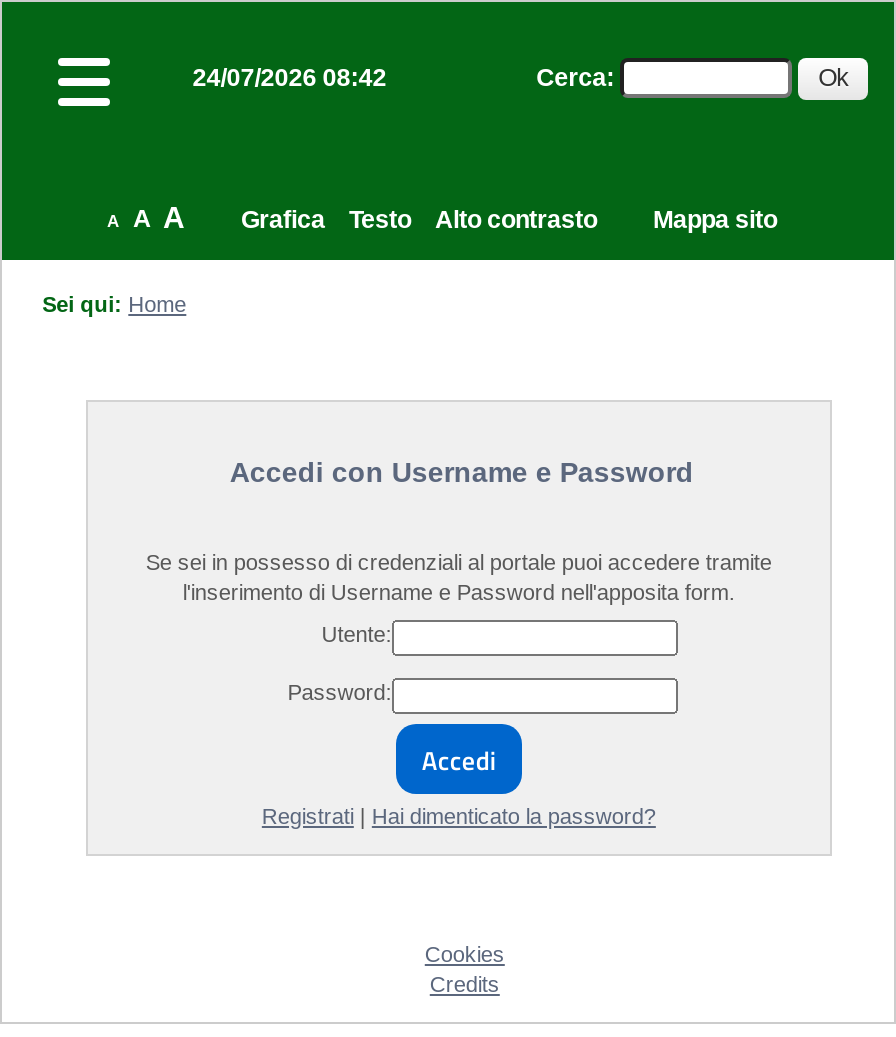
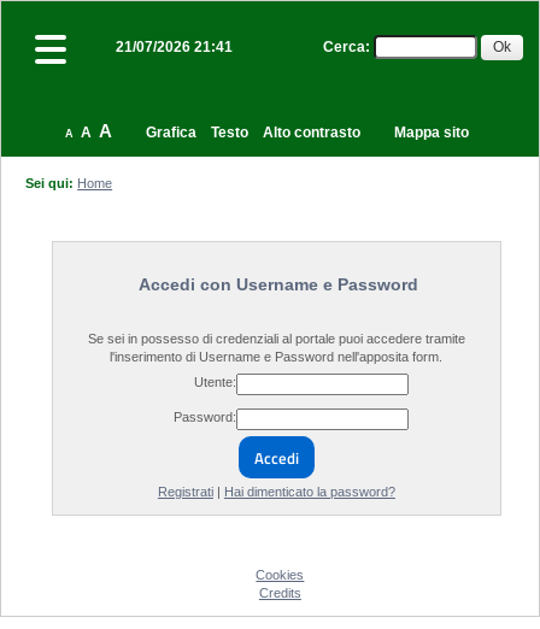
[193,64,387,92] 24/07/2026 08:42 -> [116,39,233,56] 21/07/2026 21:41

